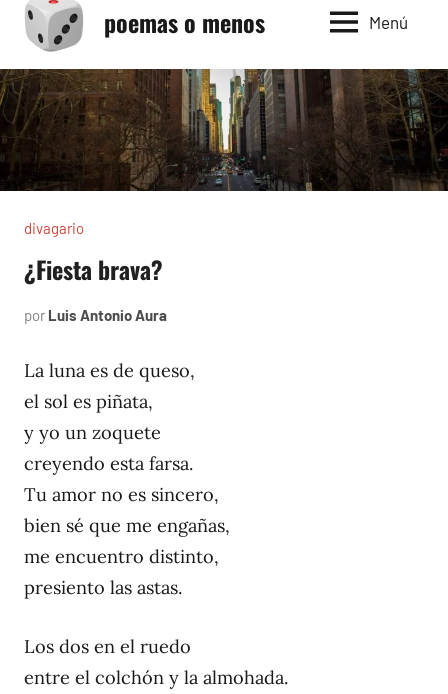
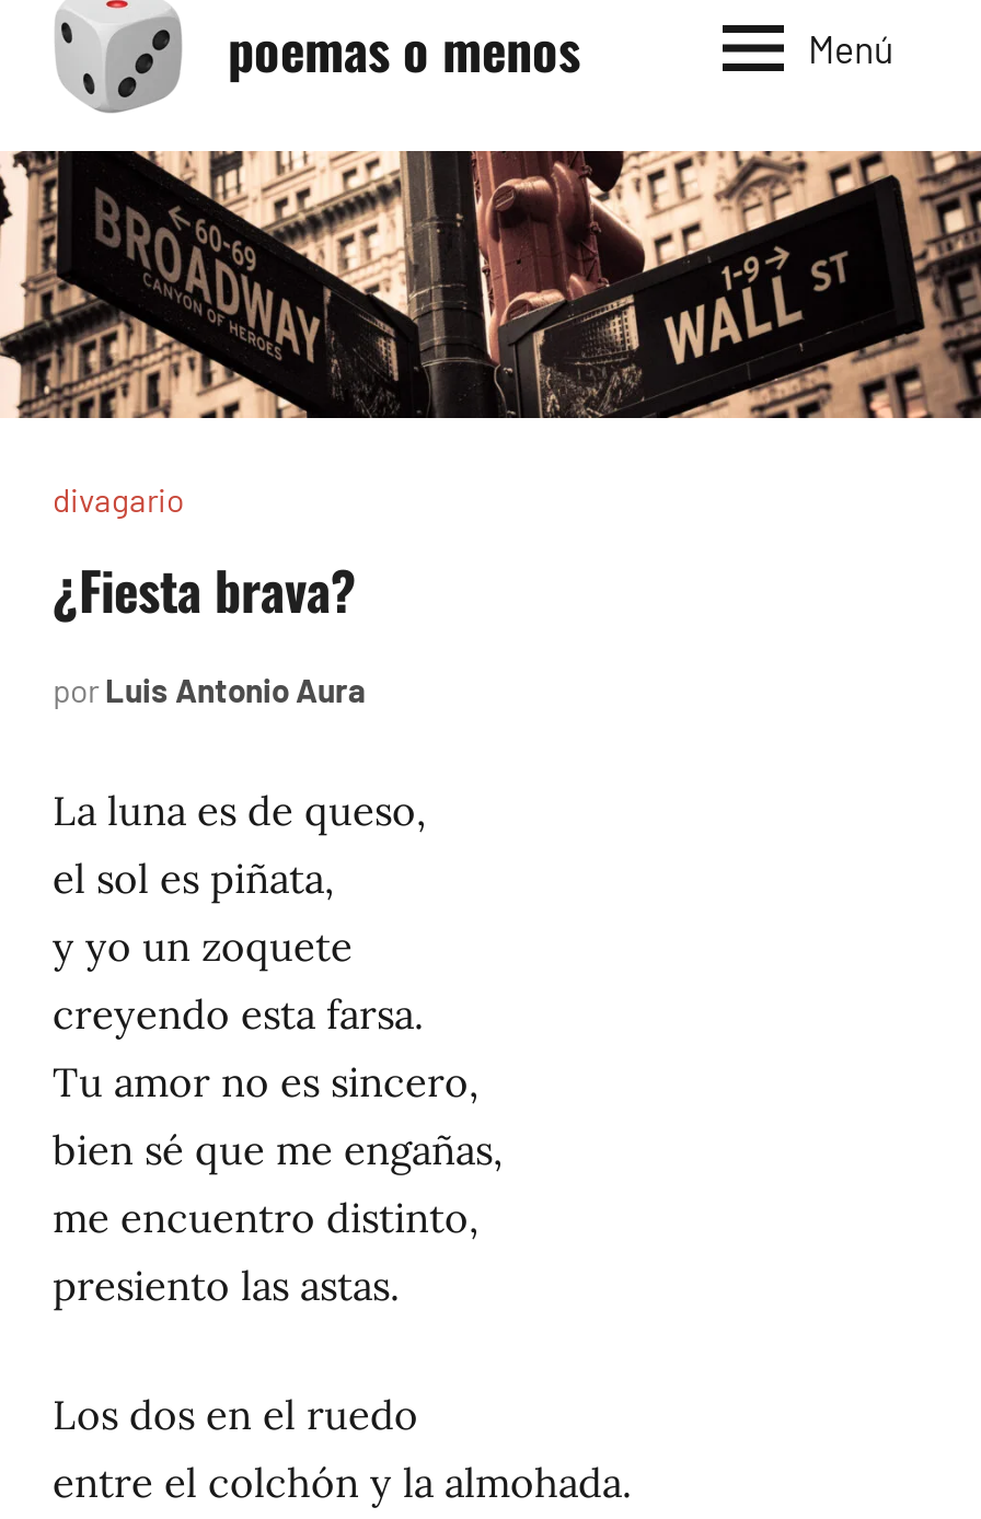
[3,68,445,192] [image] -> [7,149,974,420] [image]

